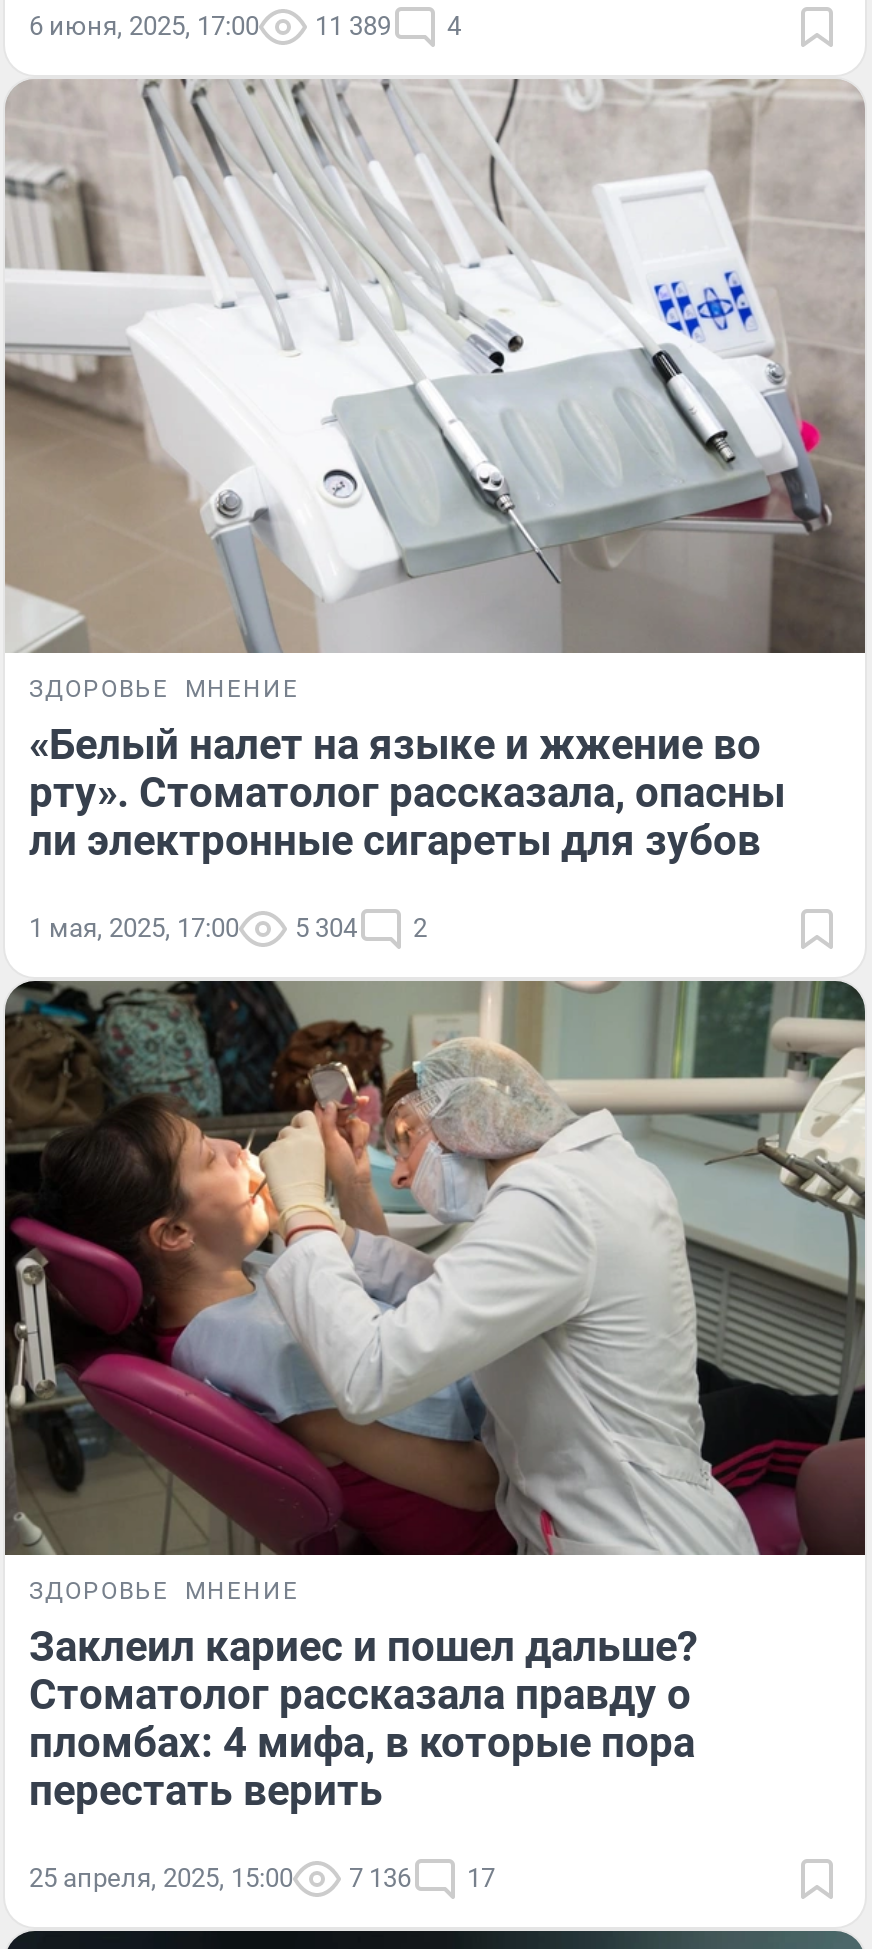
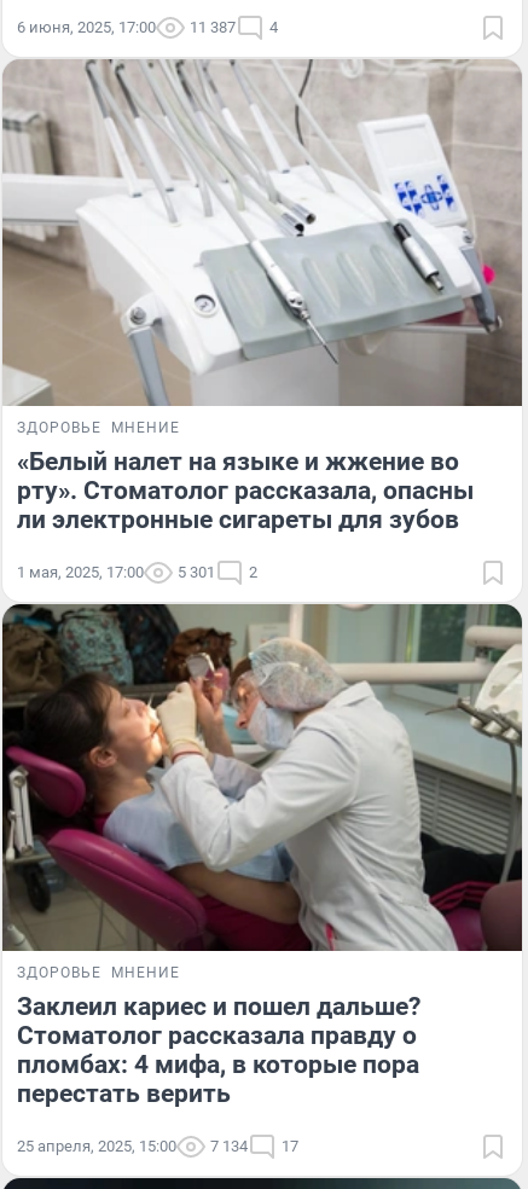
[315,11,391,41] 11 389 -> [190,18,236,36] 11 387
[29,913,427,943] 1 мая, 2025, 17:00 5 304 2 -> [17,563,257,581] 1 мая, 2025, 17:00 5 301 2
[29,1862,495,1892] 25 апреля, 2025, 15:00 7 136 17 -> [17,1136,298,1155] 25 апреля, 2025, 15:00 7 134 17

